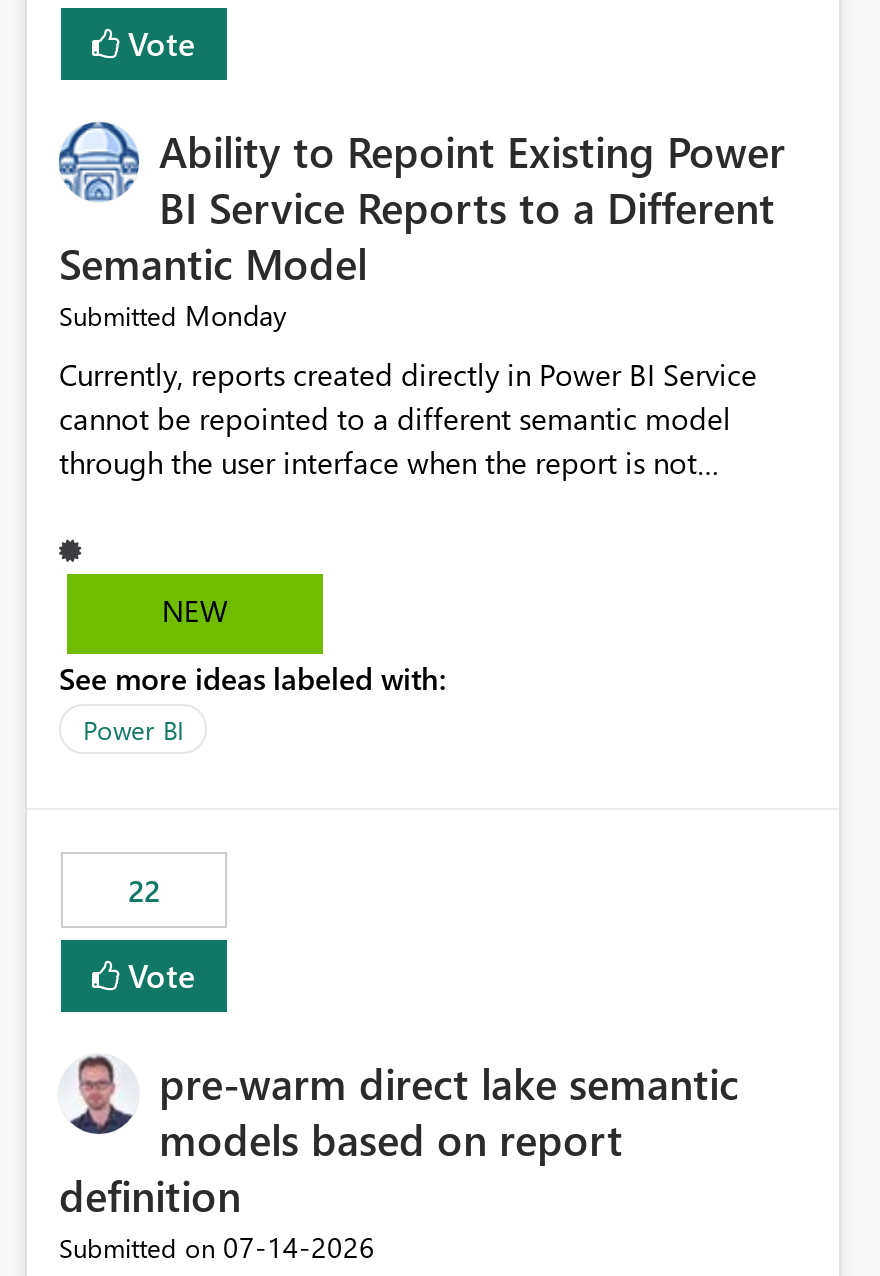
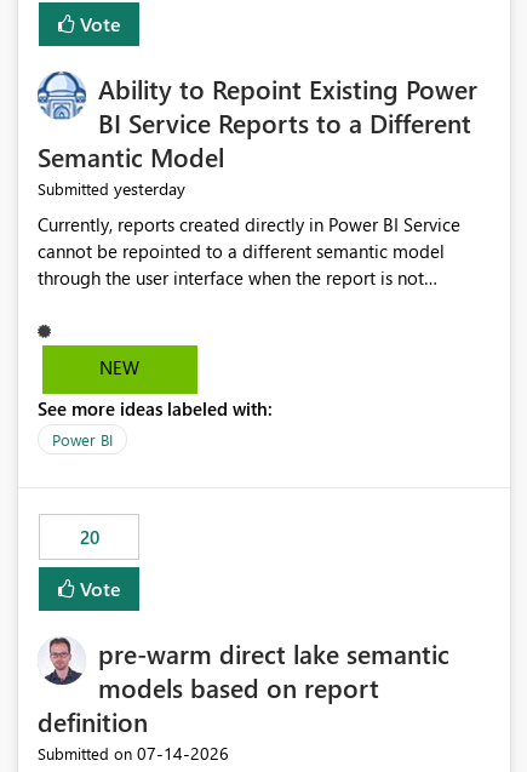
[59,297,287,335] Submitted Monday -> [38,177,185,200] Submitted yesterday
[128,871,160,911] 22 -> [79,525,99,549] 20

